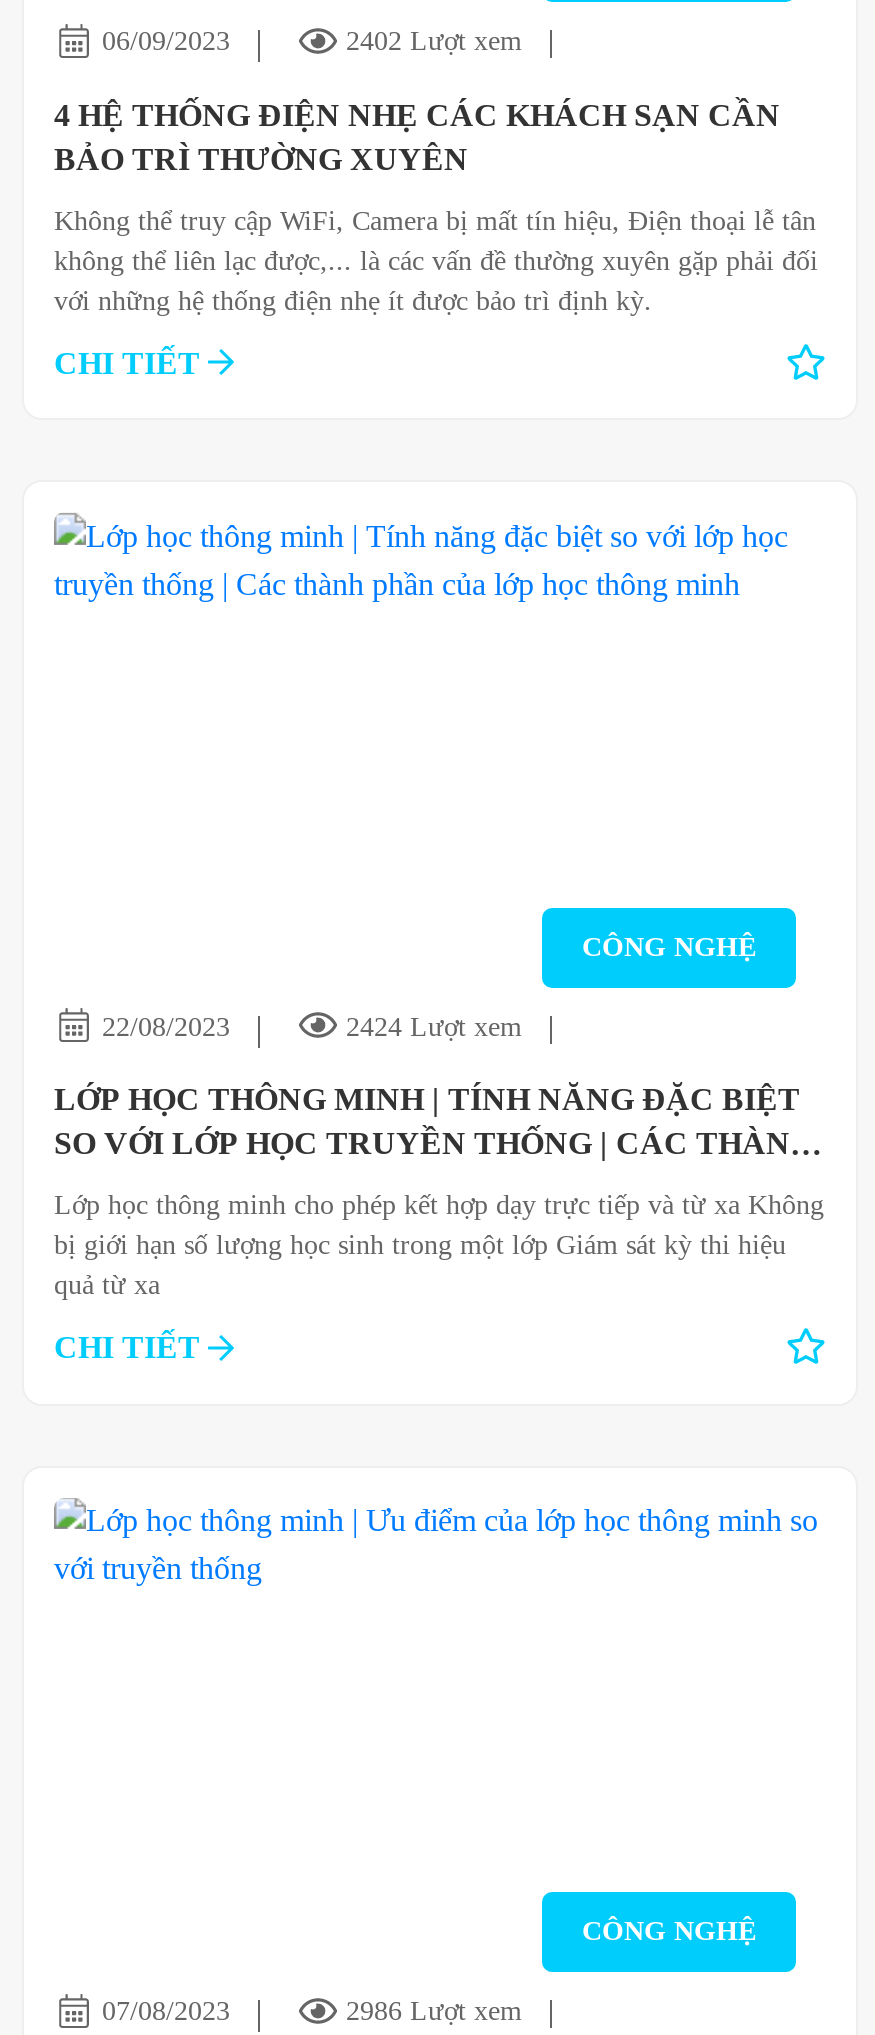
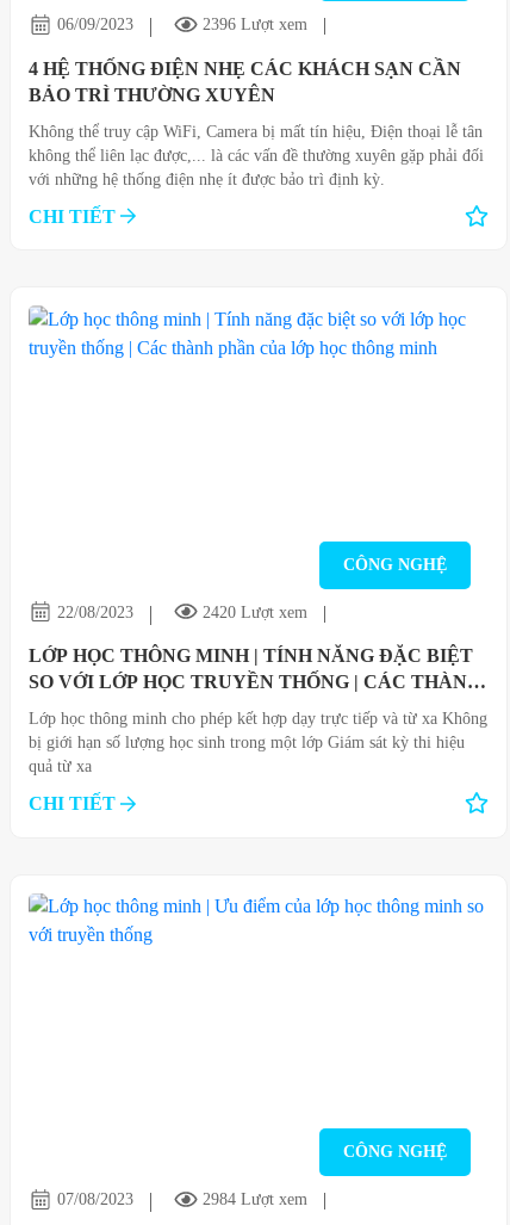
[338,27,522,57] 2402 Lượt xem -> [198,16,307,34] 2396 Lượt xem
[338,1011,522,1041] 2424 Lượt xem -> [198,603,307,621] 2420 Lượt xem
[338,1995,522,2025] 2986 Lượt xem -> [198,1190,307,1208] 2984 Lượt xem

